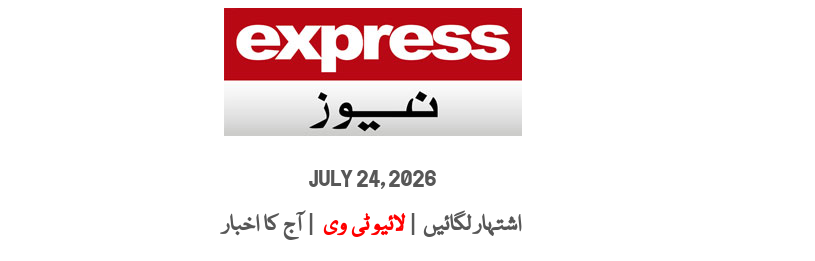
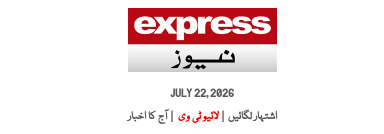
[308,164,436,196] JULY 24, 2026 -> [170,86,234,102] JULY 22, 2026

